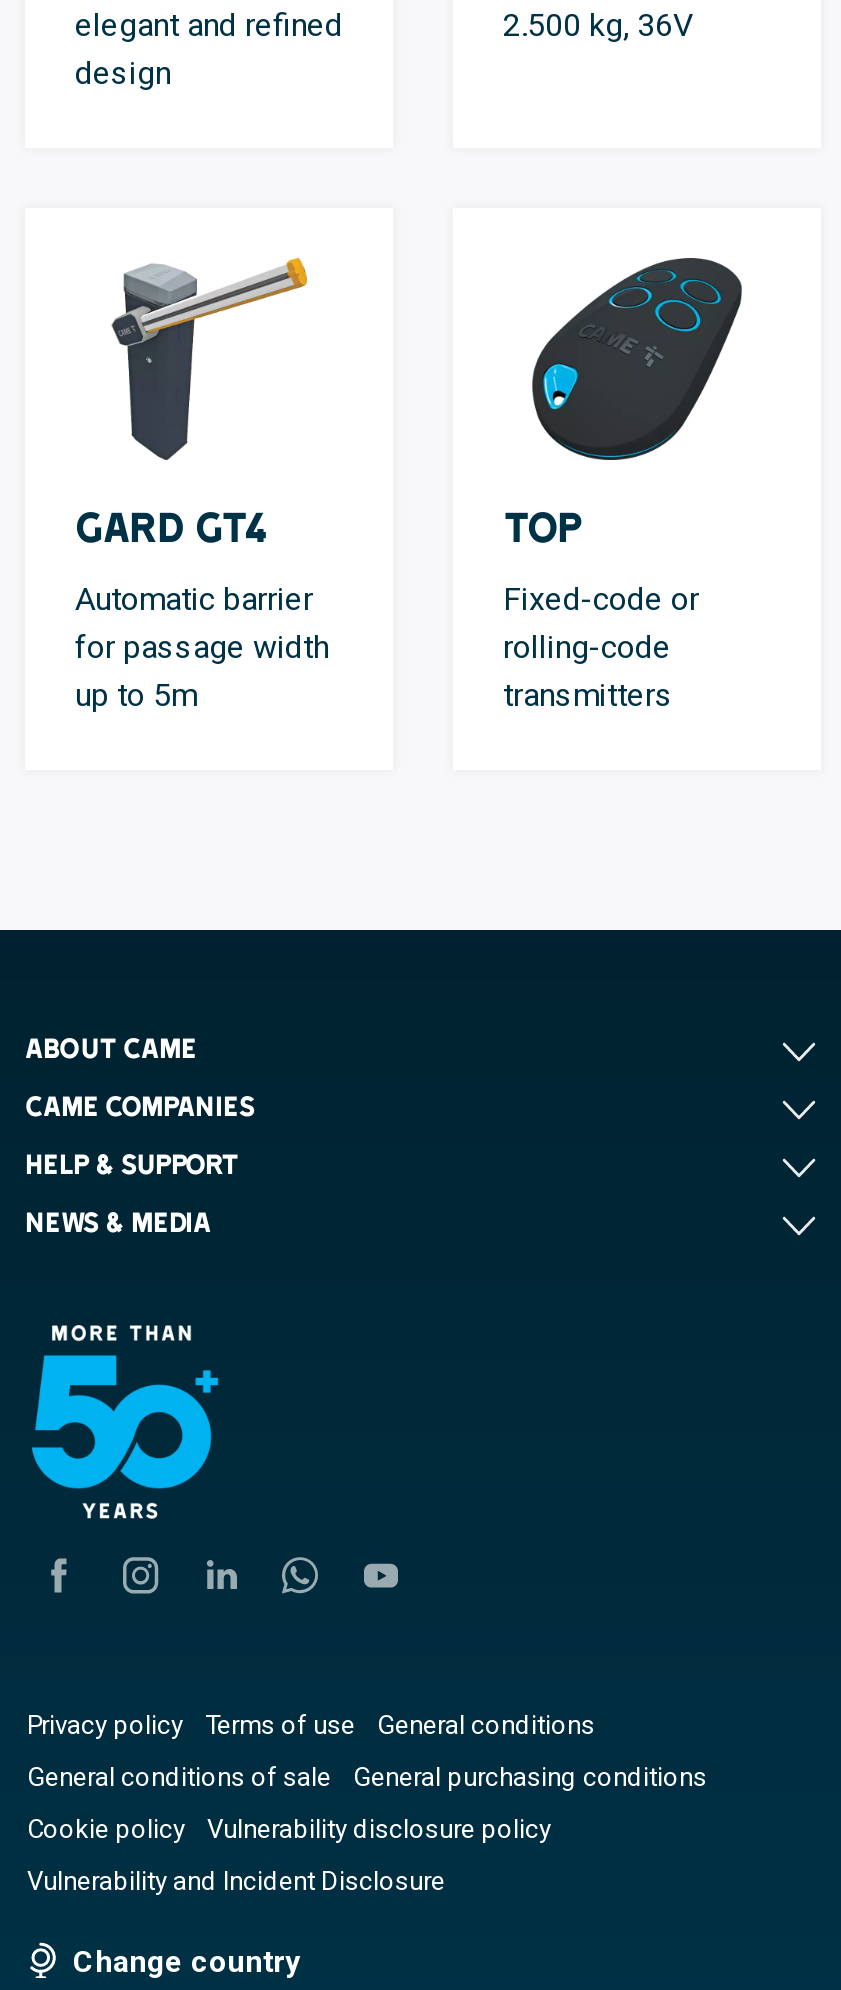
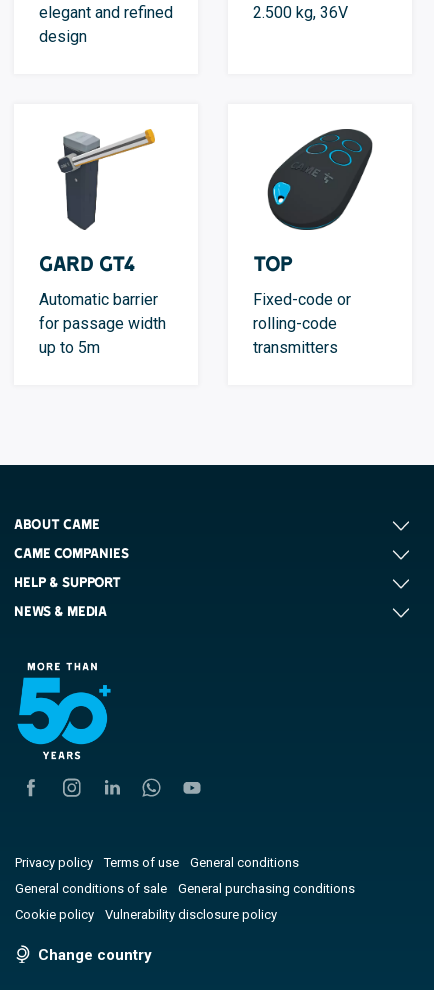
[27,1866,445,1896] Vulnerability and Incident Disclosure -> none

